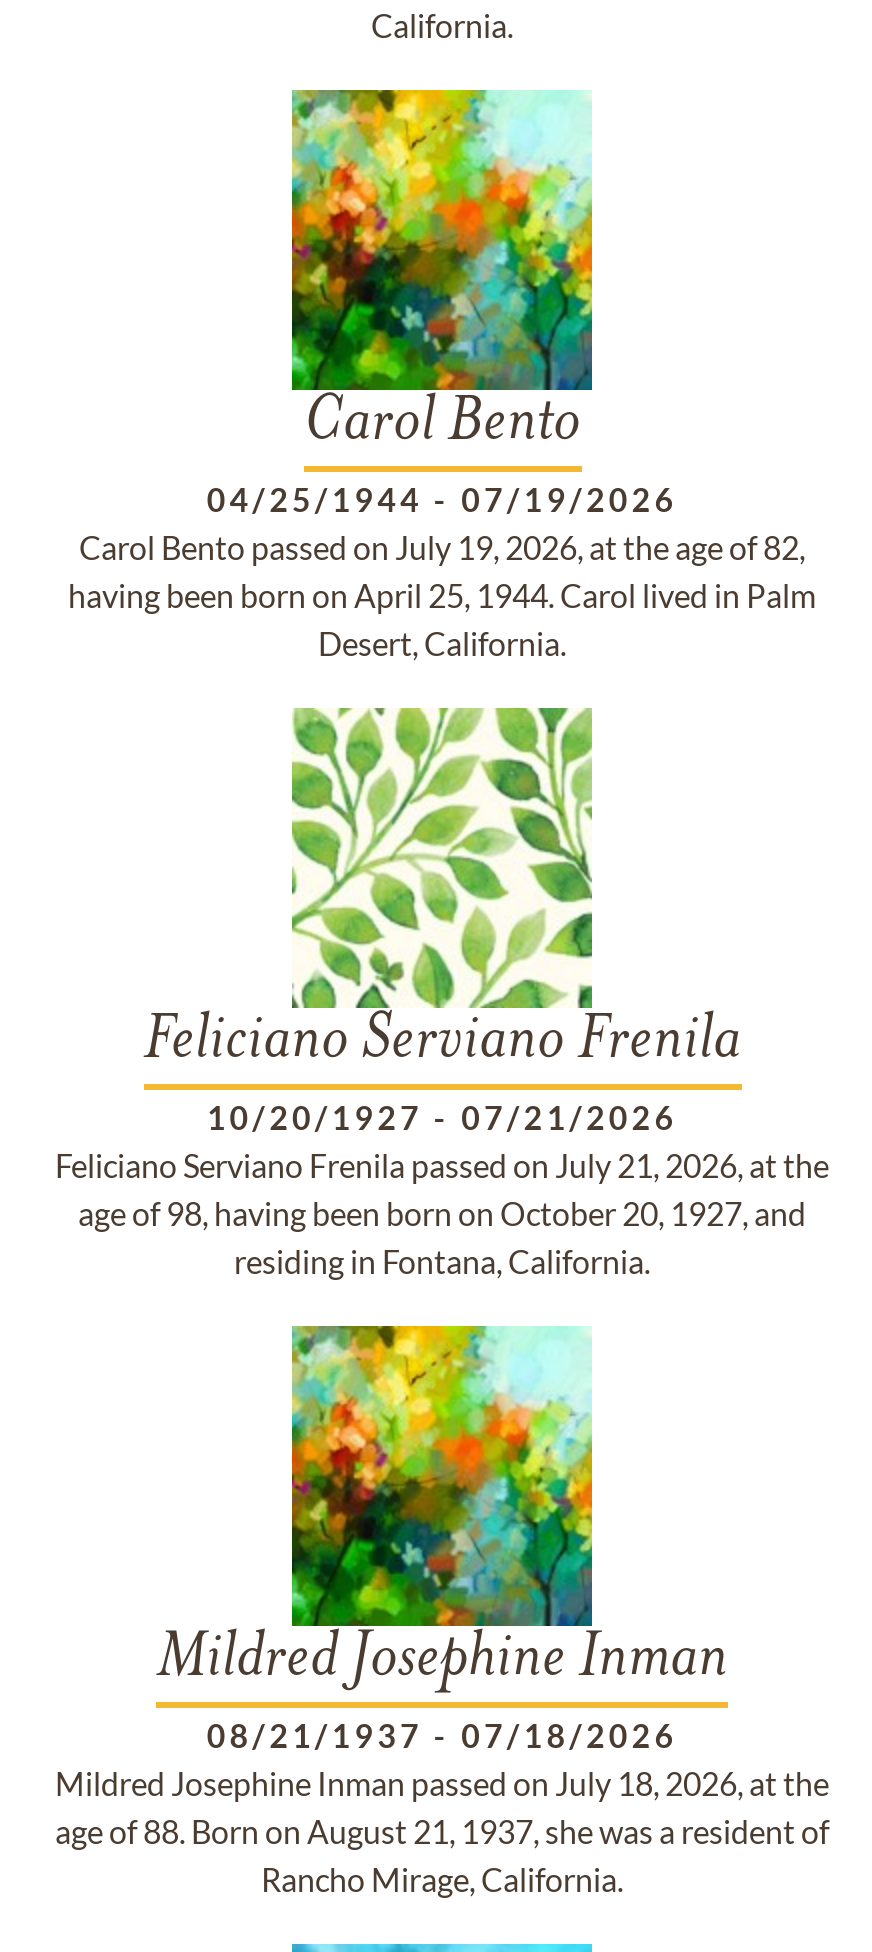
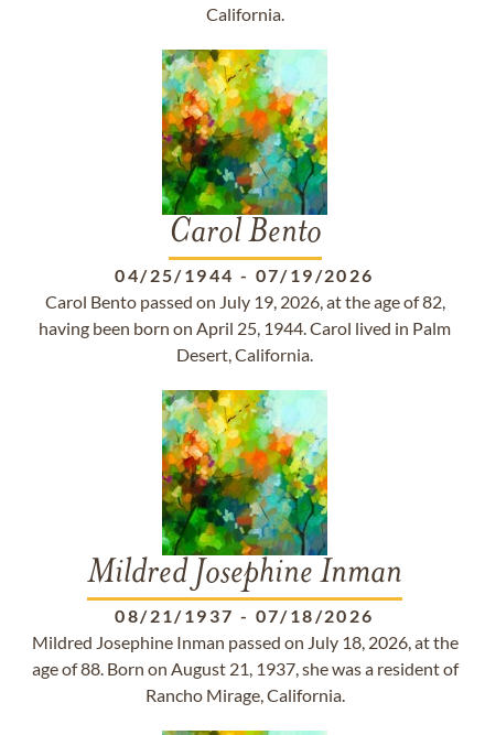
[55,706,829,1280] [image] | Feliciano Serviano Frenila | 10/20/1927 - 07/21/2026 | Feliciano Serviano Frenila passed on July 21, 2026, at the | age of 98, having been born on October 20, 1927, and | residing in Fontana, California. -> none

